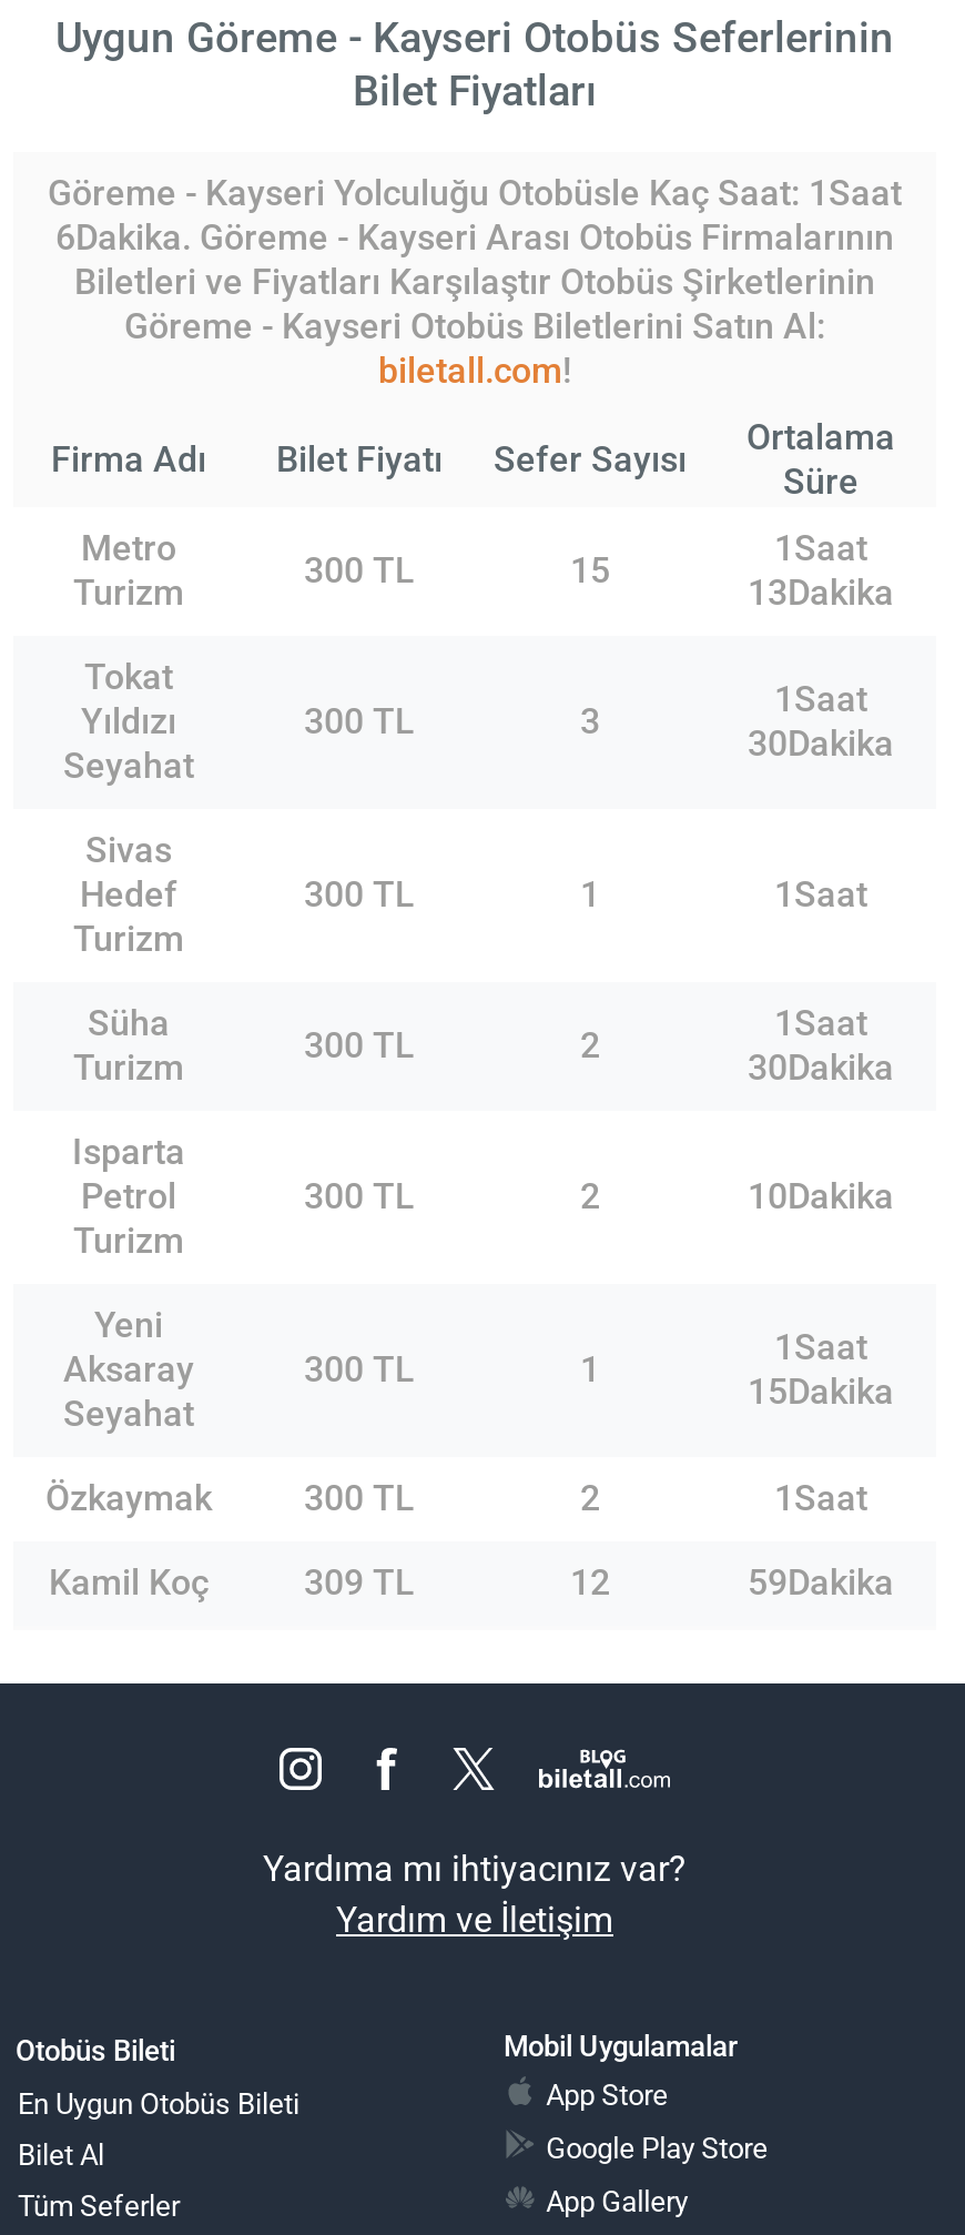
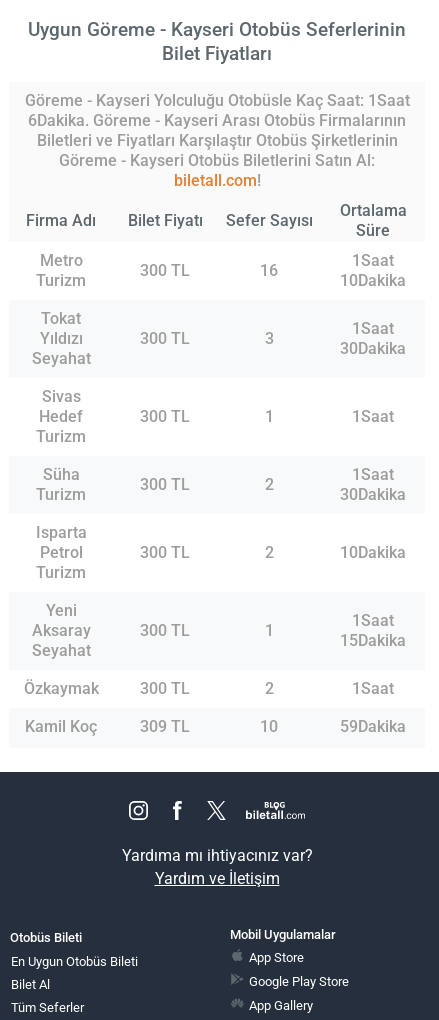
[570,550,610,592] 15 -> [260,261,278,280] 16
[748,572,894,614] 13Dakika -> [340,271,406,290] 10Dakika
[570,1562,610,1604] 12 -> [260,717,278,736] 10

